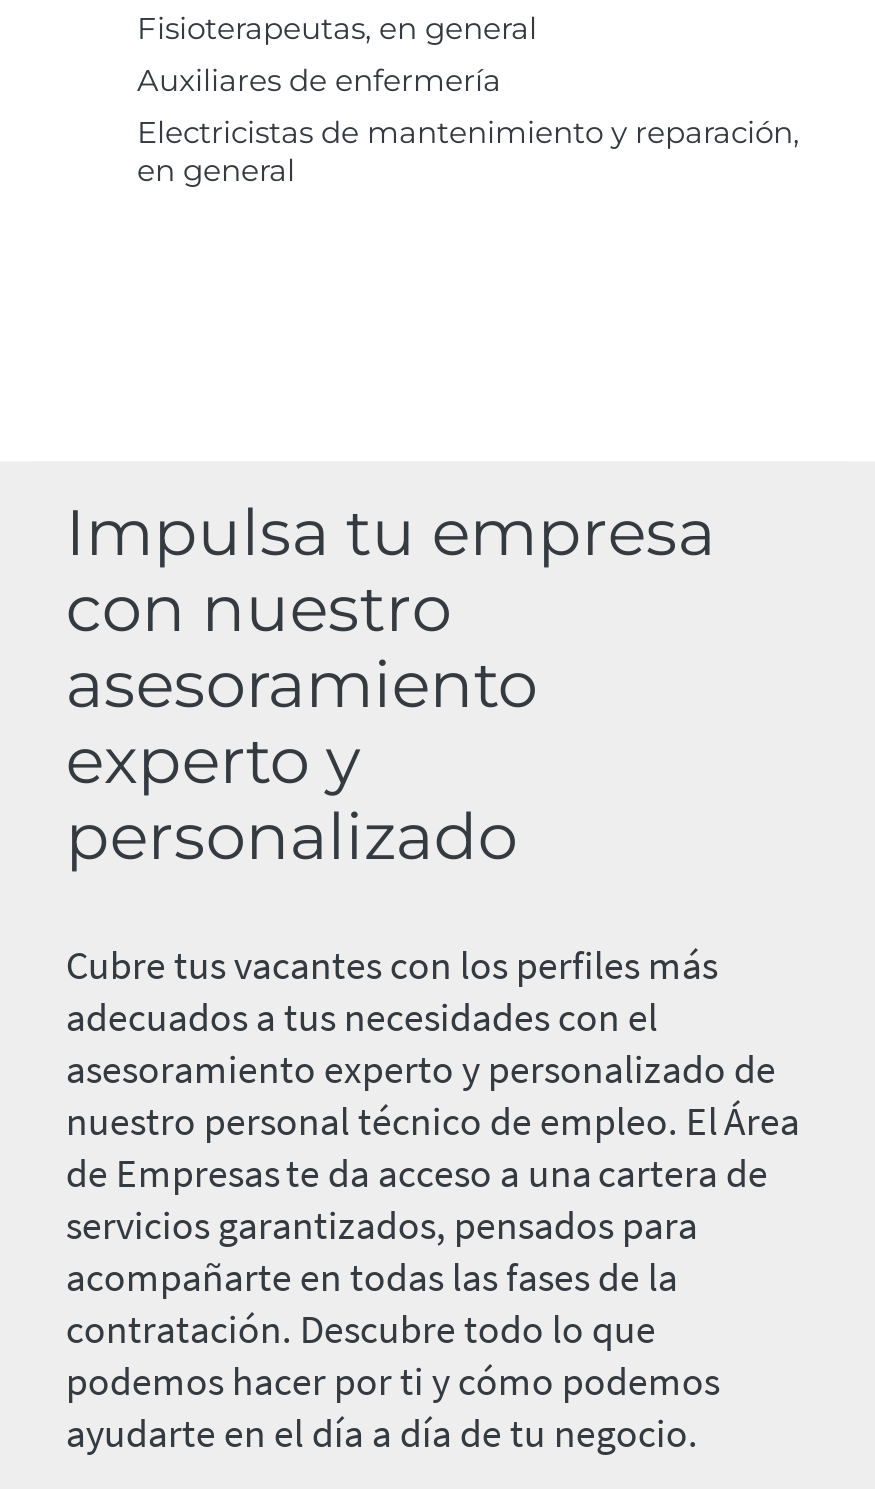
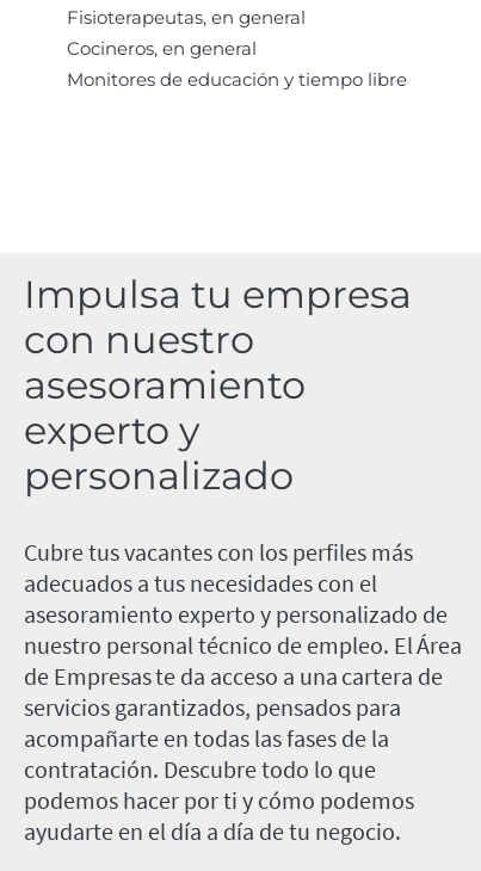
[137,62,799,190] Auxiliares de enfermería | Electricistas de mantenimiento y reparación, | en general -> [67,37,407,90] Cocineros, en general | Monitores de educación y tiempo libre

